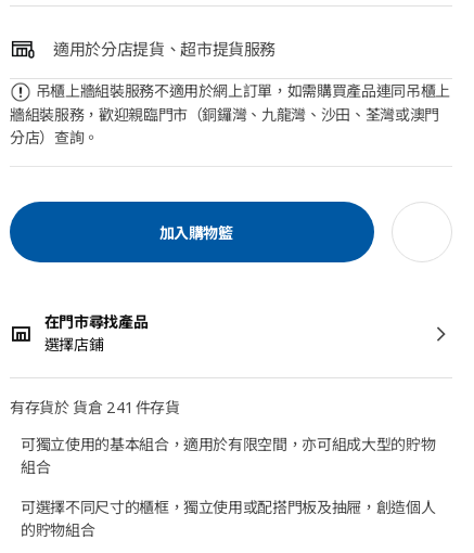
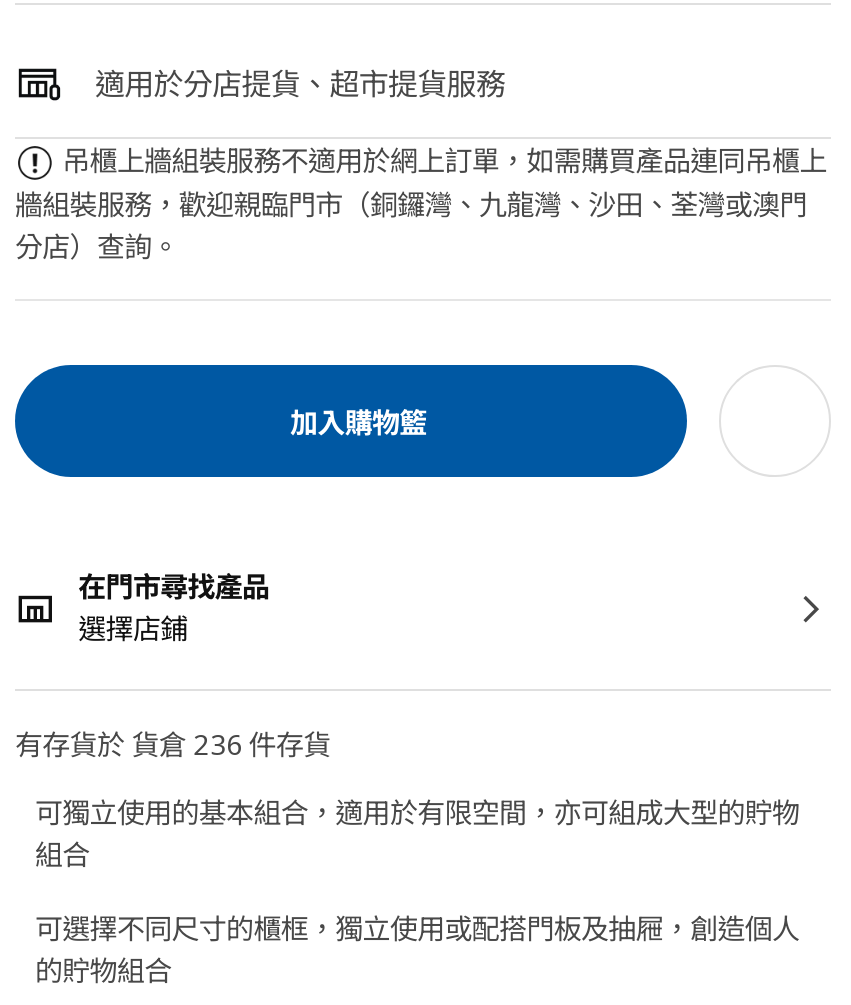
[10,397,180,418] 有存貨於 貨倉 241 件存貨 -> [15,725,331,763] 有存貨於 貨倉 236 件存貨

